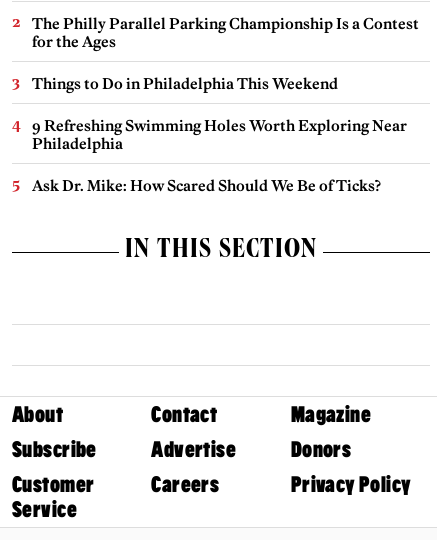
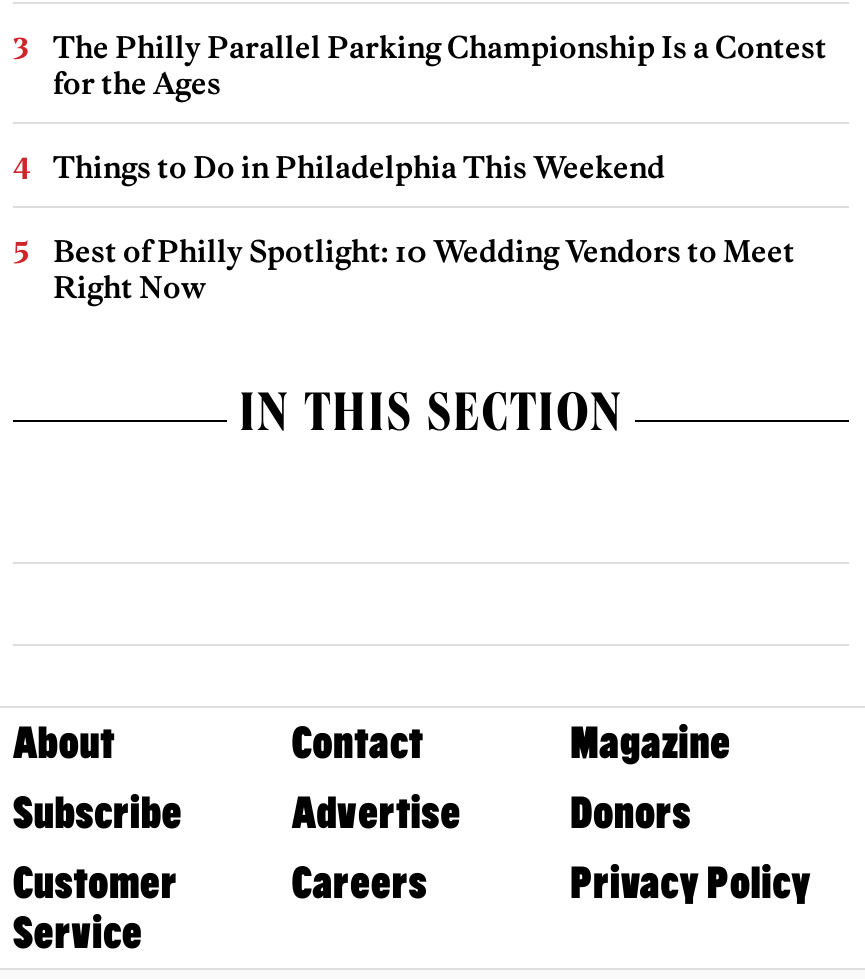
[32,116,407,195] 9 Refreshing Swimming Holes Worth Exploring Near | Philadelphia | Ask Dr. Mike: How Scared Should We Be of Ticks? -> [53,232,795,306] Best of Philly Spotlight: 10 Wedding Vendors to Meet | Right Now

